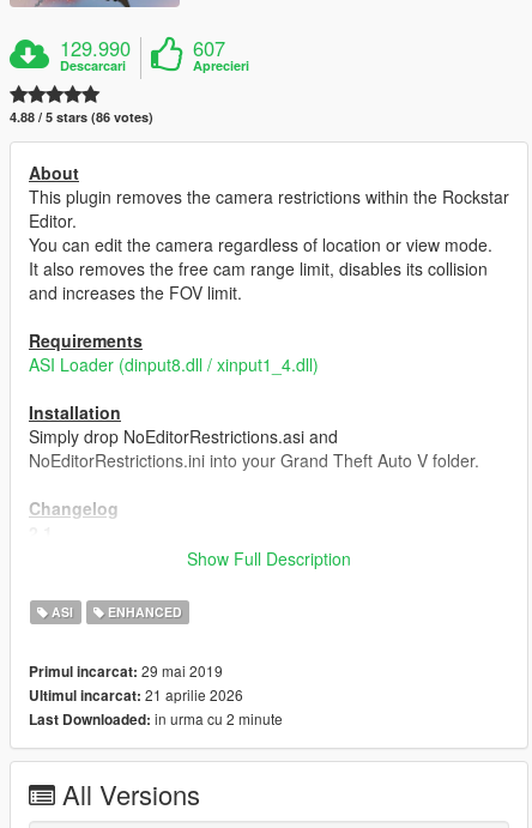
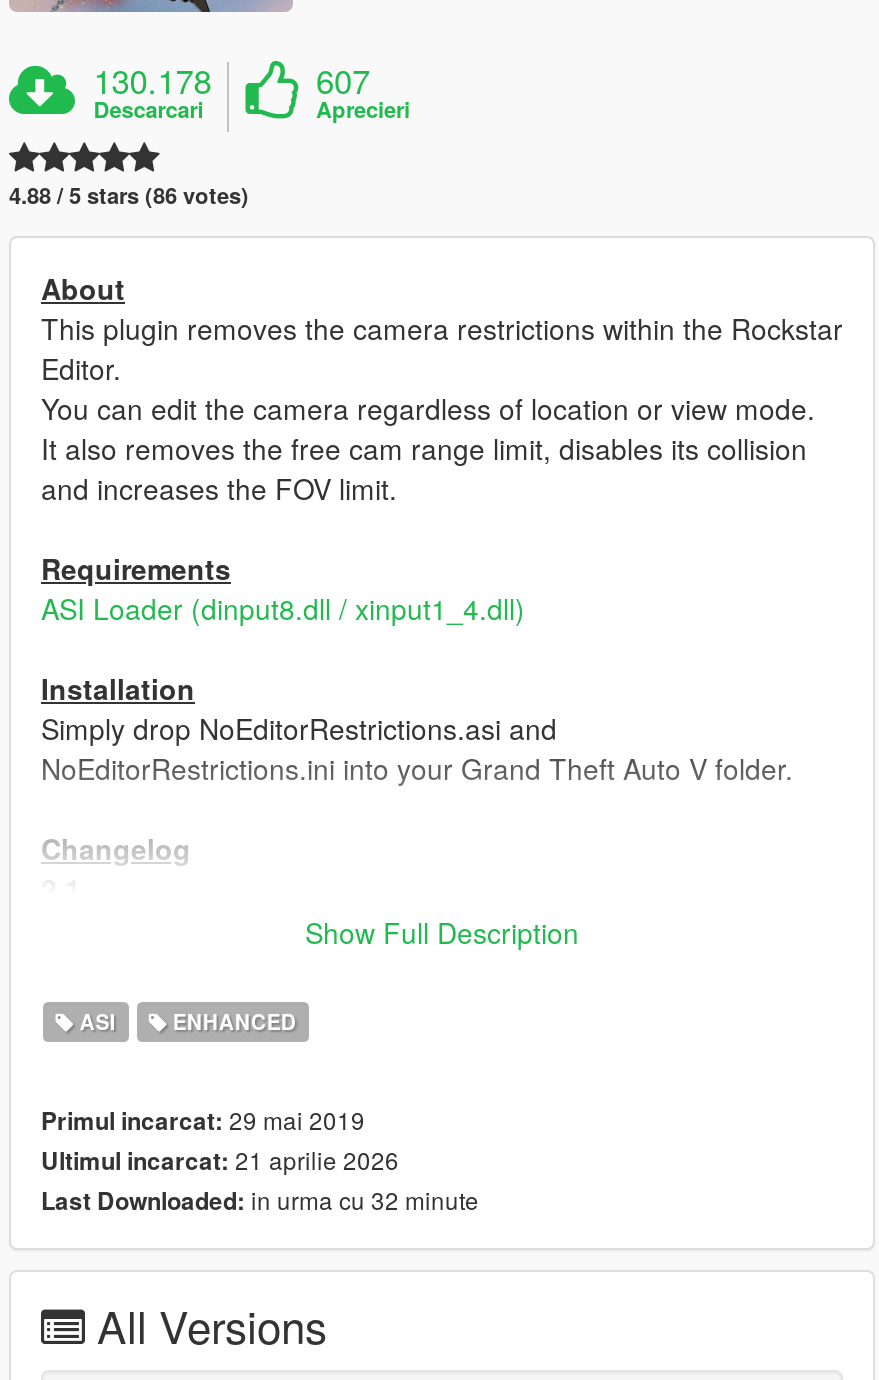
[60,34,131,63] 129.990 -> [93,56,211,104] 130.178
[29,708,283,730] Last Downloaded: in urma cu 2 minute -> [41,1182,479,1218] Last Downloaded: in urma cu 32 minute

